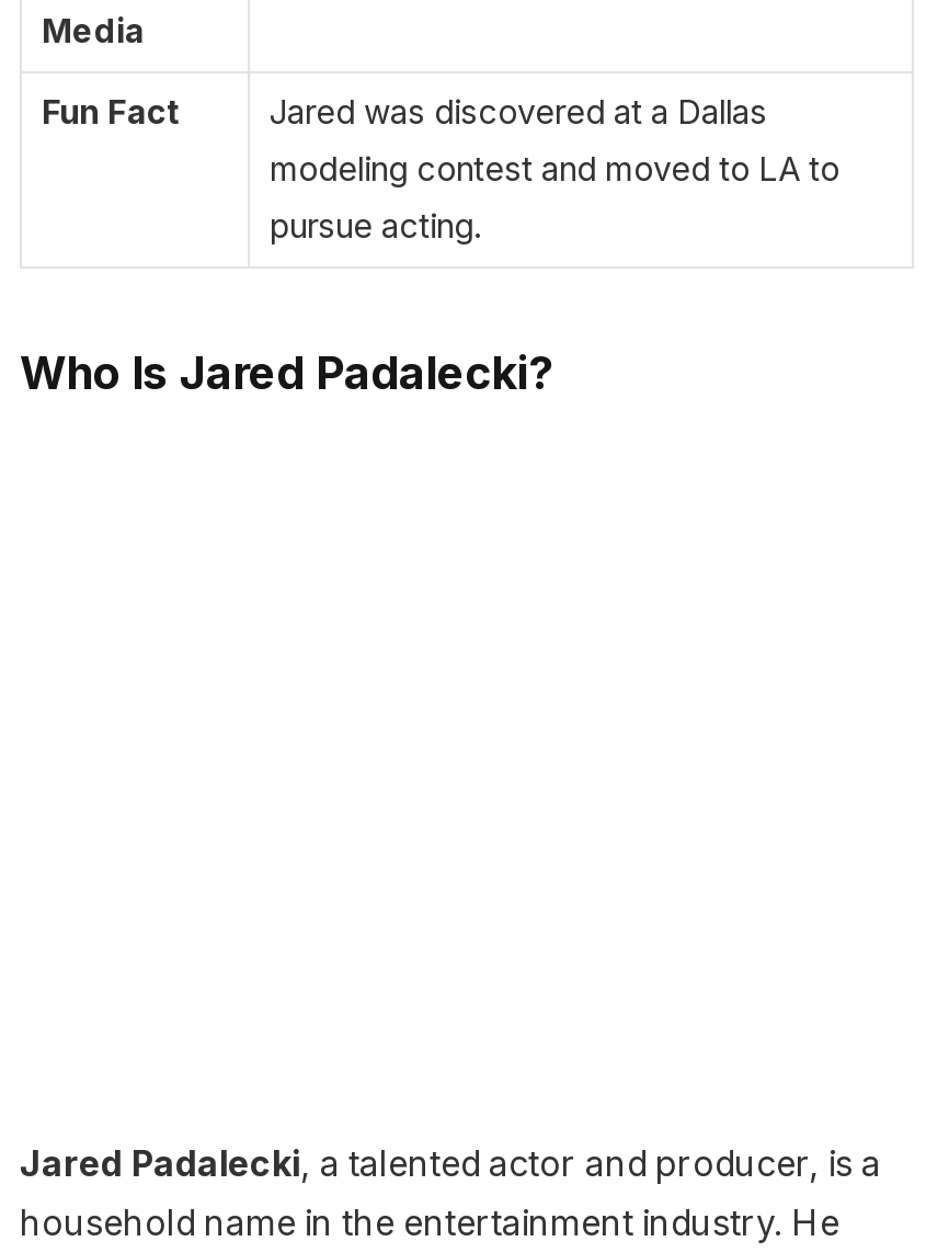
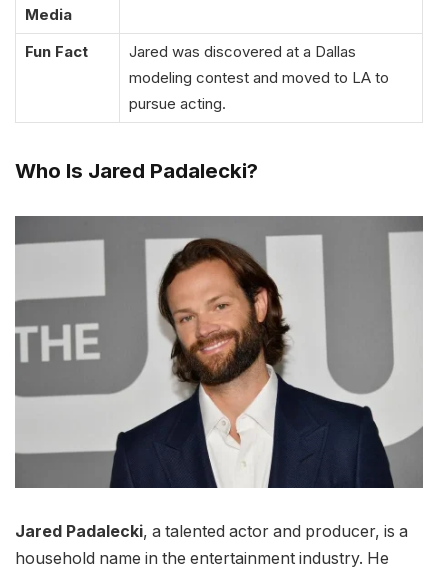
none -> [14,215,424,489] [image]

